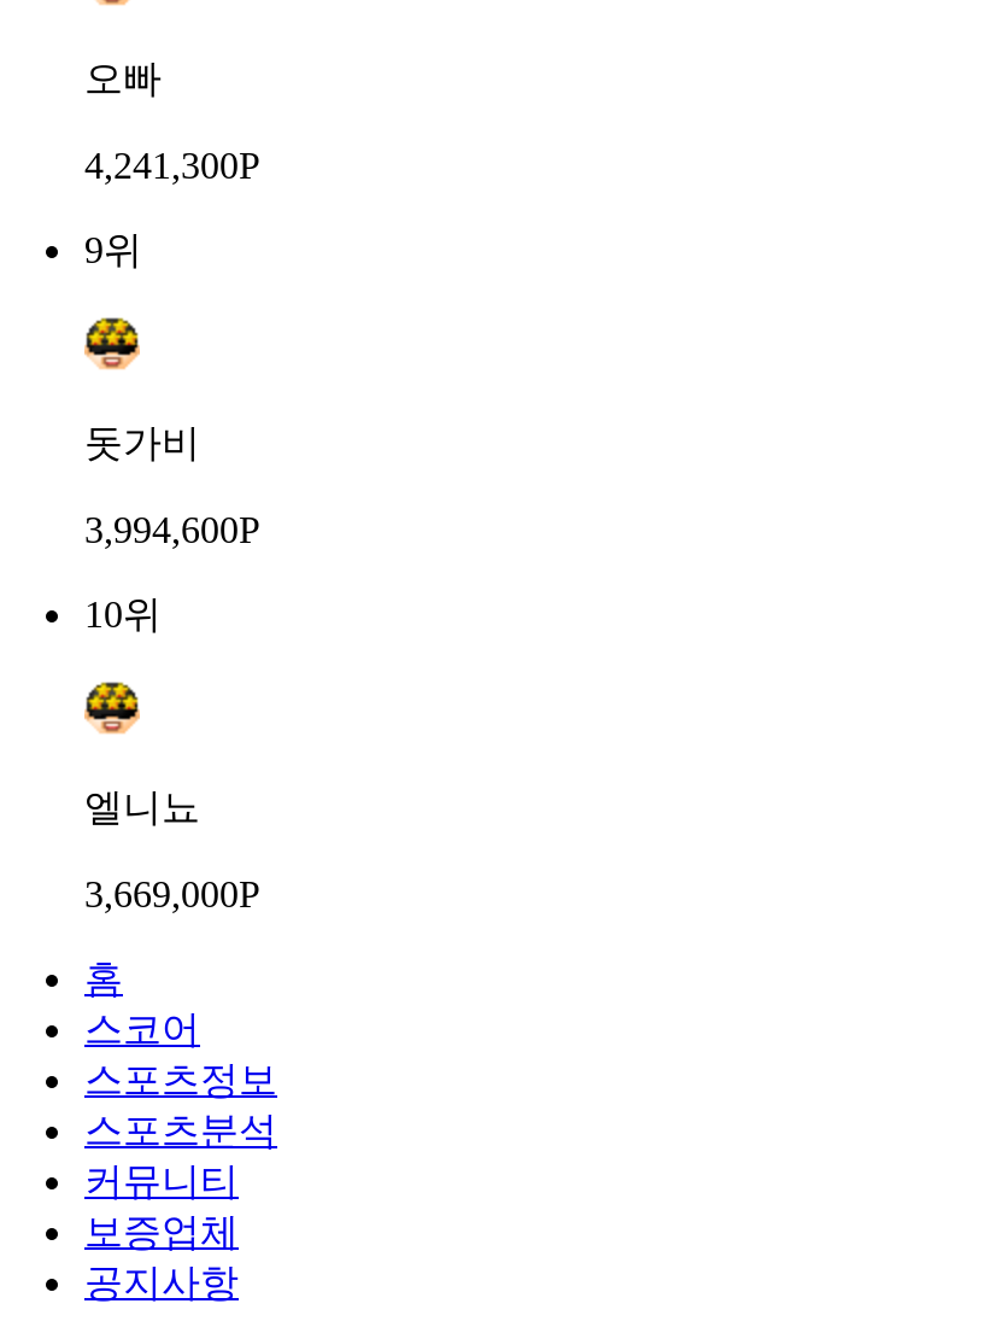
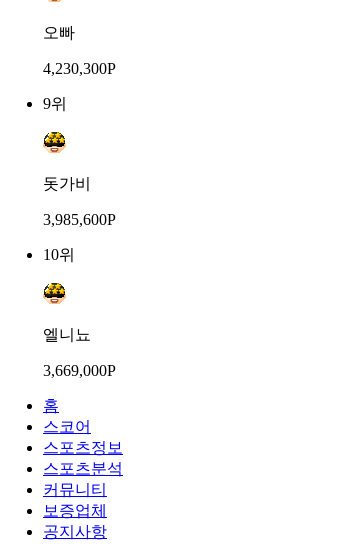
[84,146,260,187] 4,241,300P -> [43,60,116,77] 4,230,300P
[84,510,260,551] 3,994,600P -> [43,211,116,228] 3,985,600P

